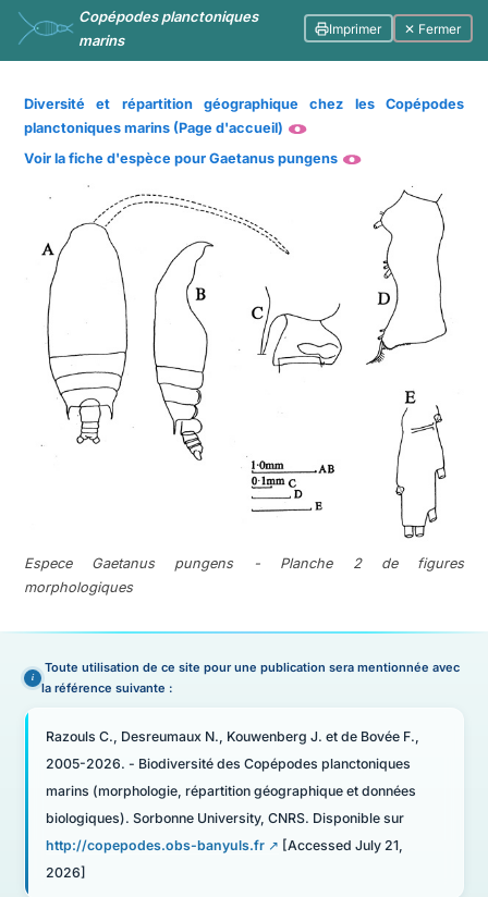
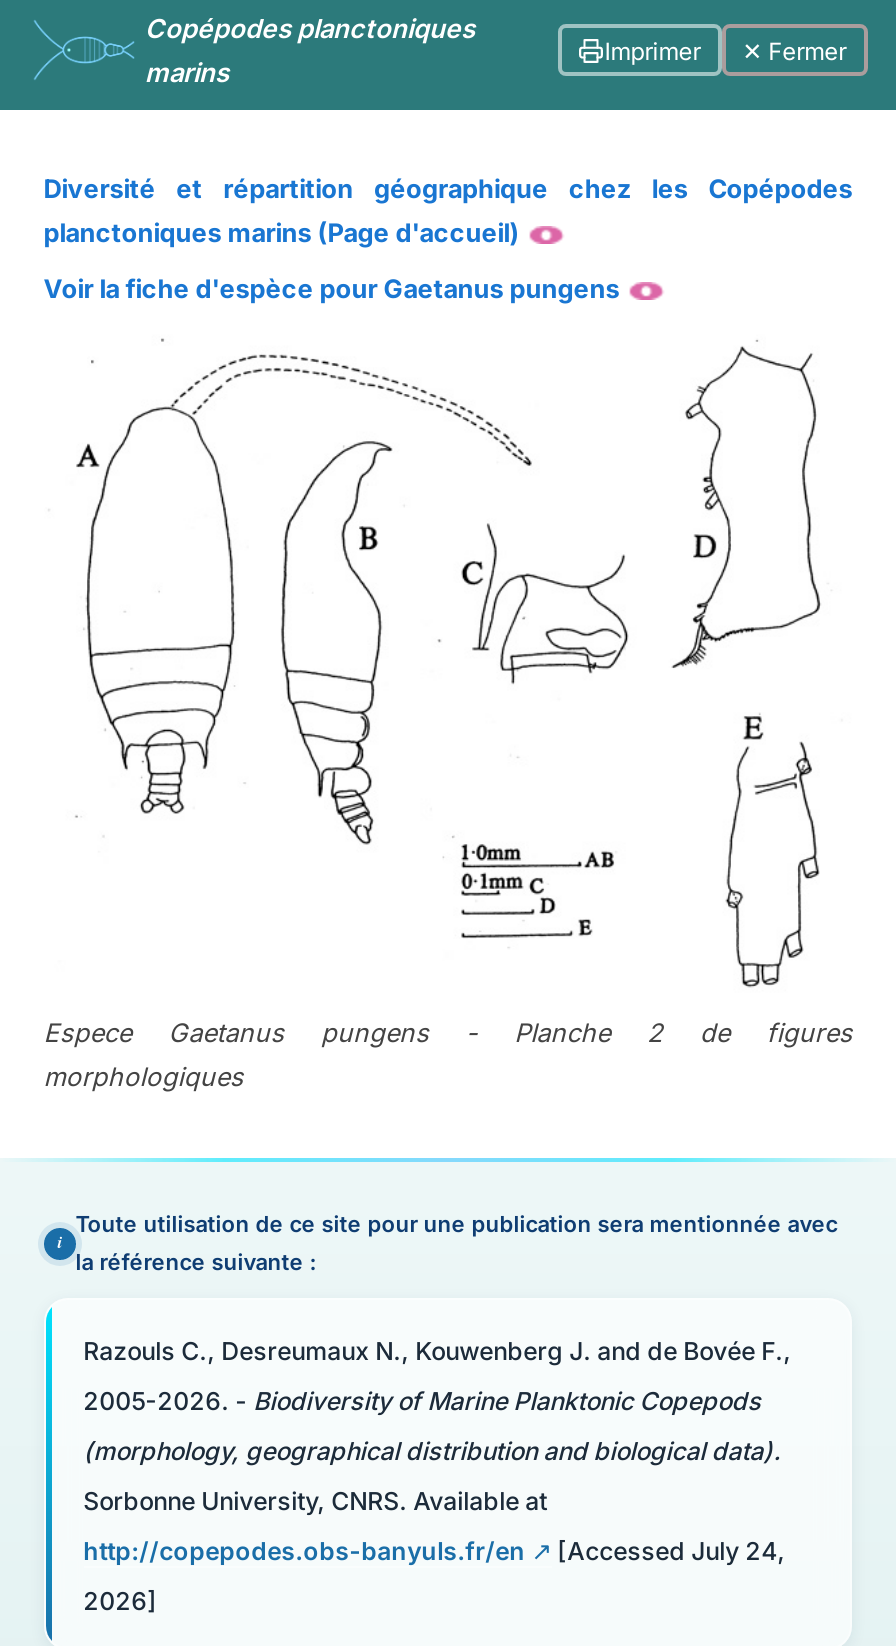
[45,728,419,745] Razouls C., Desreumaux N., Kouwenberg J. et de Bovée F., -> [83,1336,791,1366] Razouls C., Desreumaux N., Kouwenberg J. and de Bovée F.,
[45,755,410,772] 2005-2026. - Biodiversité des Copépodes planctoniques -> [83,1386,761,1416] 2005-2026. - Biodiversity of Marine Planktonic Copepods
[45,783,416,799] marins (morphologie, répartition géographique et données -> [83,1436,781,1466] (morphology, geographical distribution and biological data).
[45,810,404,826] biologiques). Sorbonne University, CNRS. Disponible sur -> [83,1486,547,1516] Sorbonne University, CNRS. Available at
[45,837,403,853] http://copepodes.obs-banyuls.fr | [Accessed July 21, -> [83,1536,785,1566] http://copepodes.obs-banyuls.fr/en | [Accessed July 24,

